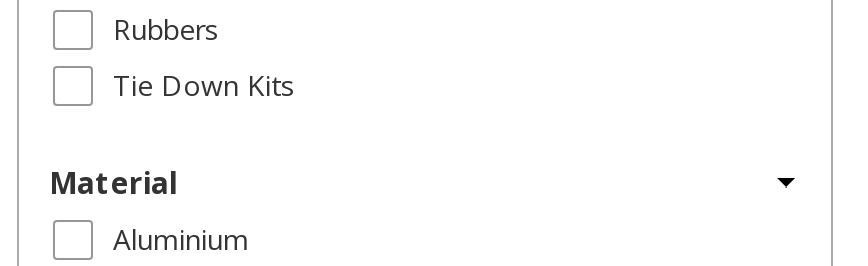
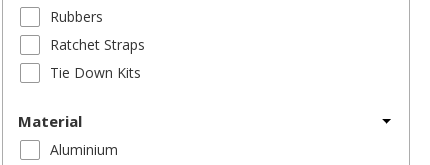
none -> [50,35,145,54] Ratchet Straps

